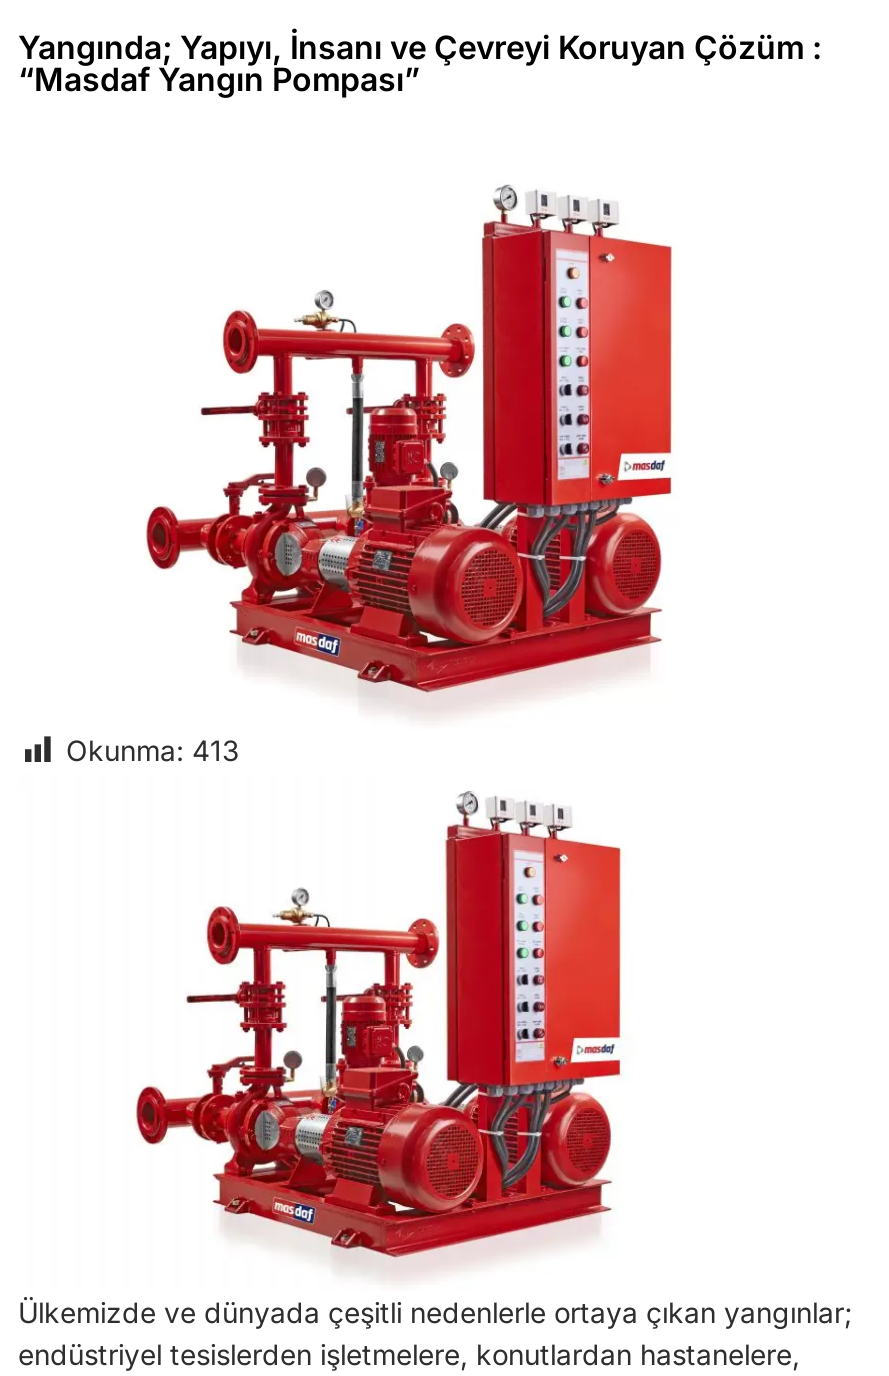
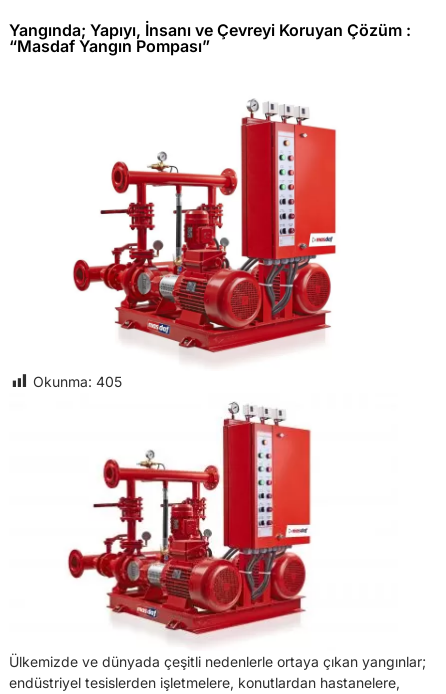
[66,732,240,766] Okunma: 413 -> [33,373,122,390] Okunma: 405

